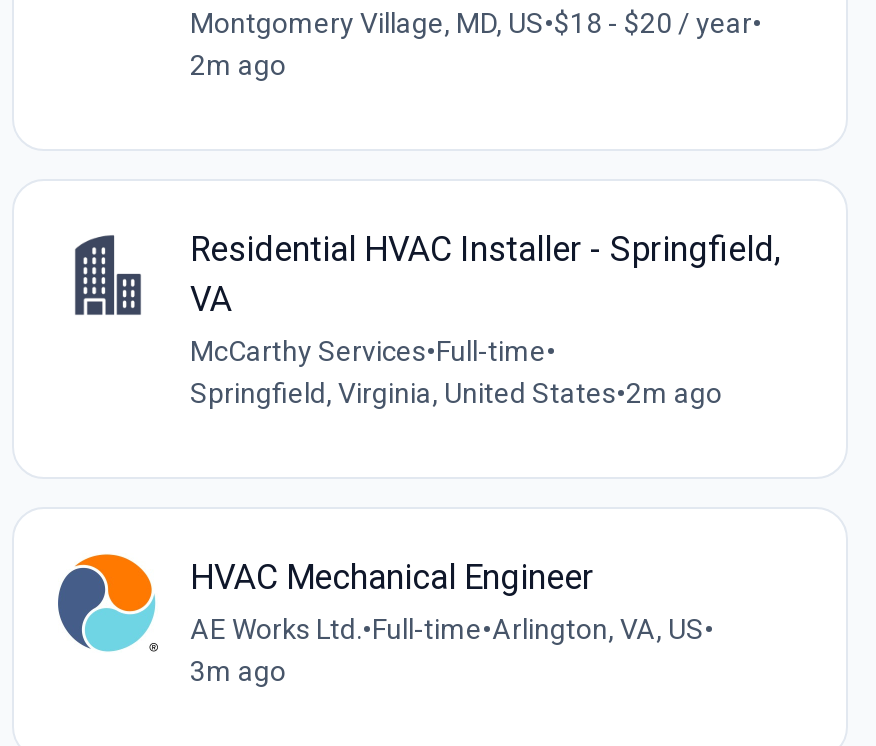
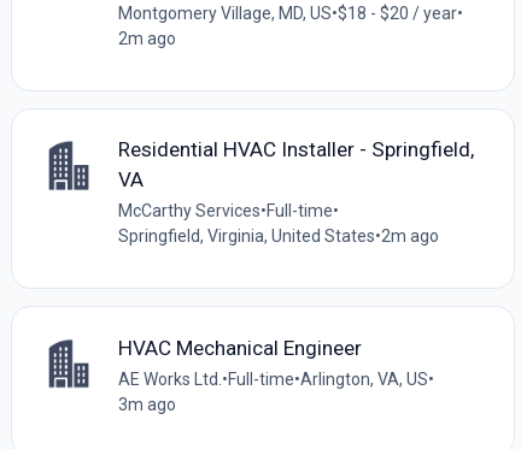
[56,552,160,654] [image] -> [39,333,99,392] [image]

